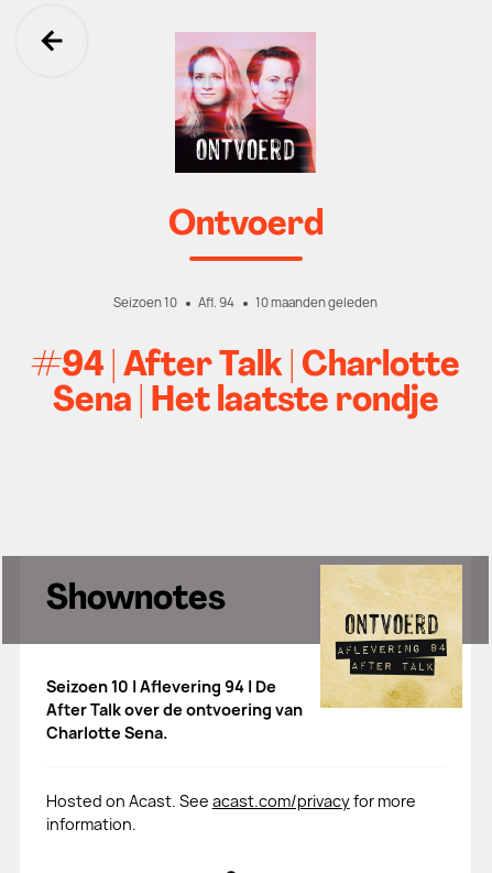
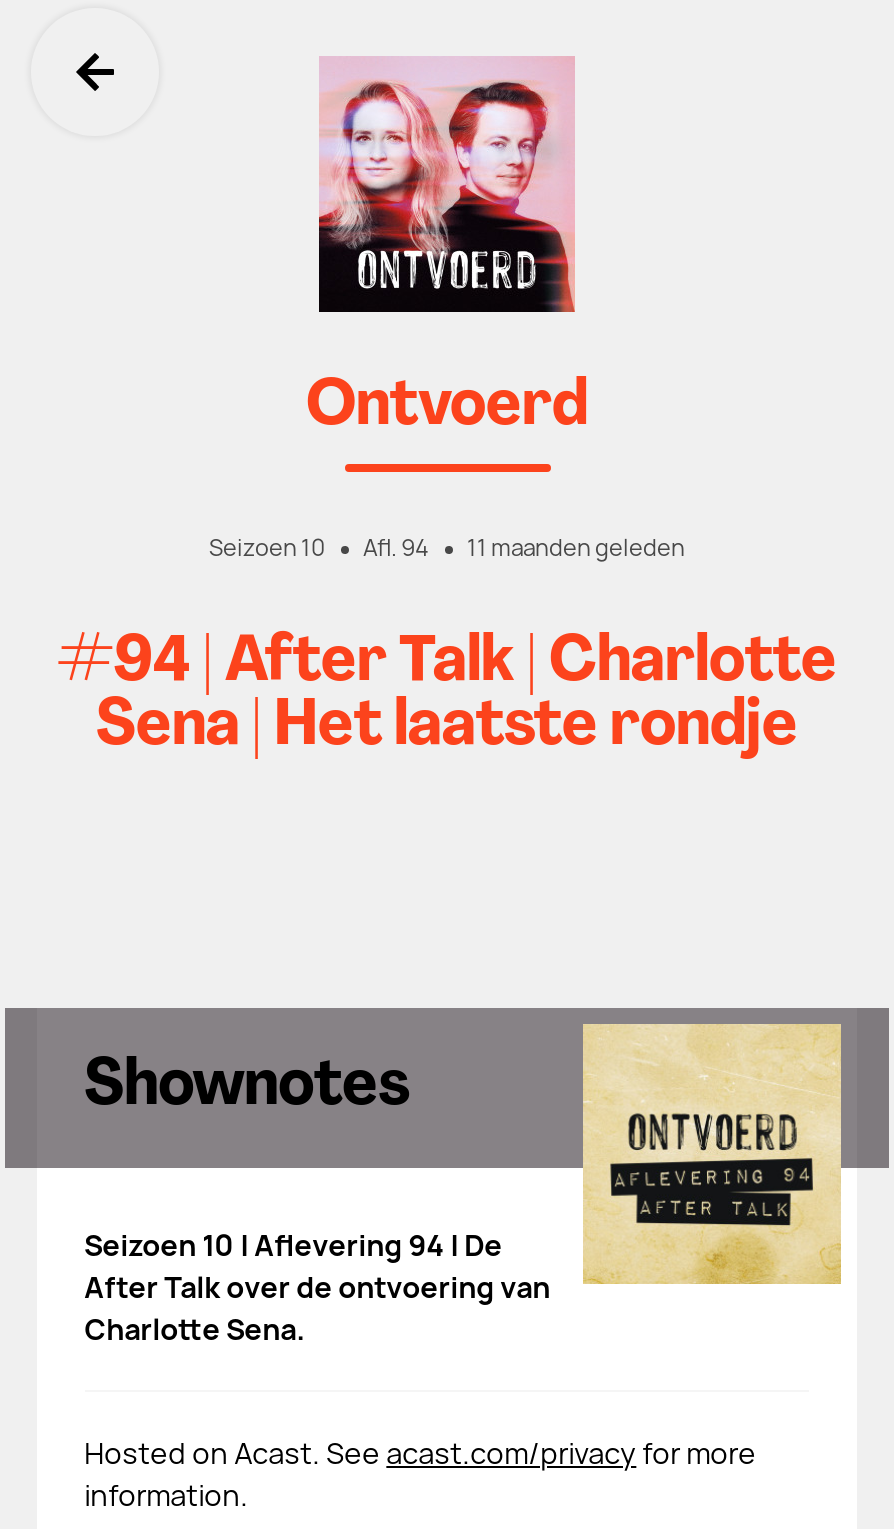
[255,294,378,312] 10 maanden geleden -> [467,532,685,564] 11 maanden geleden

